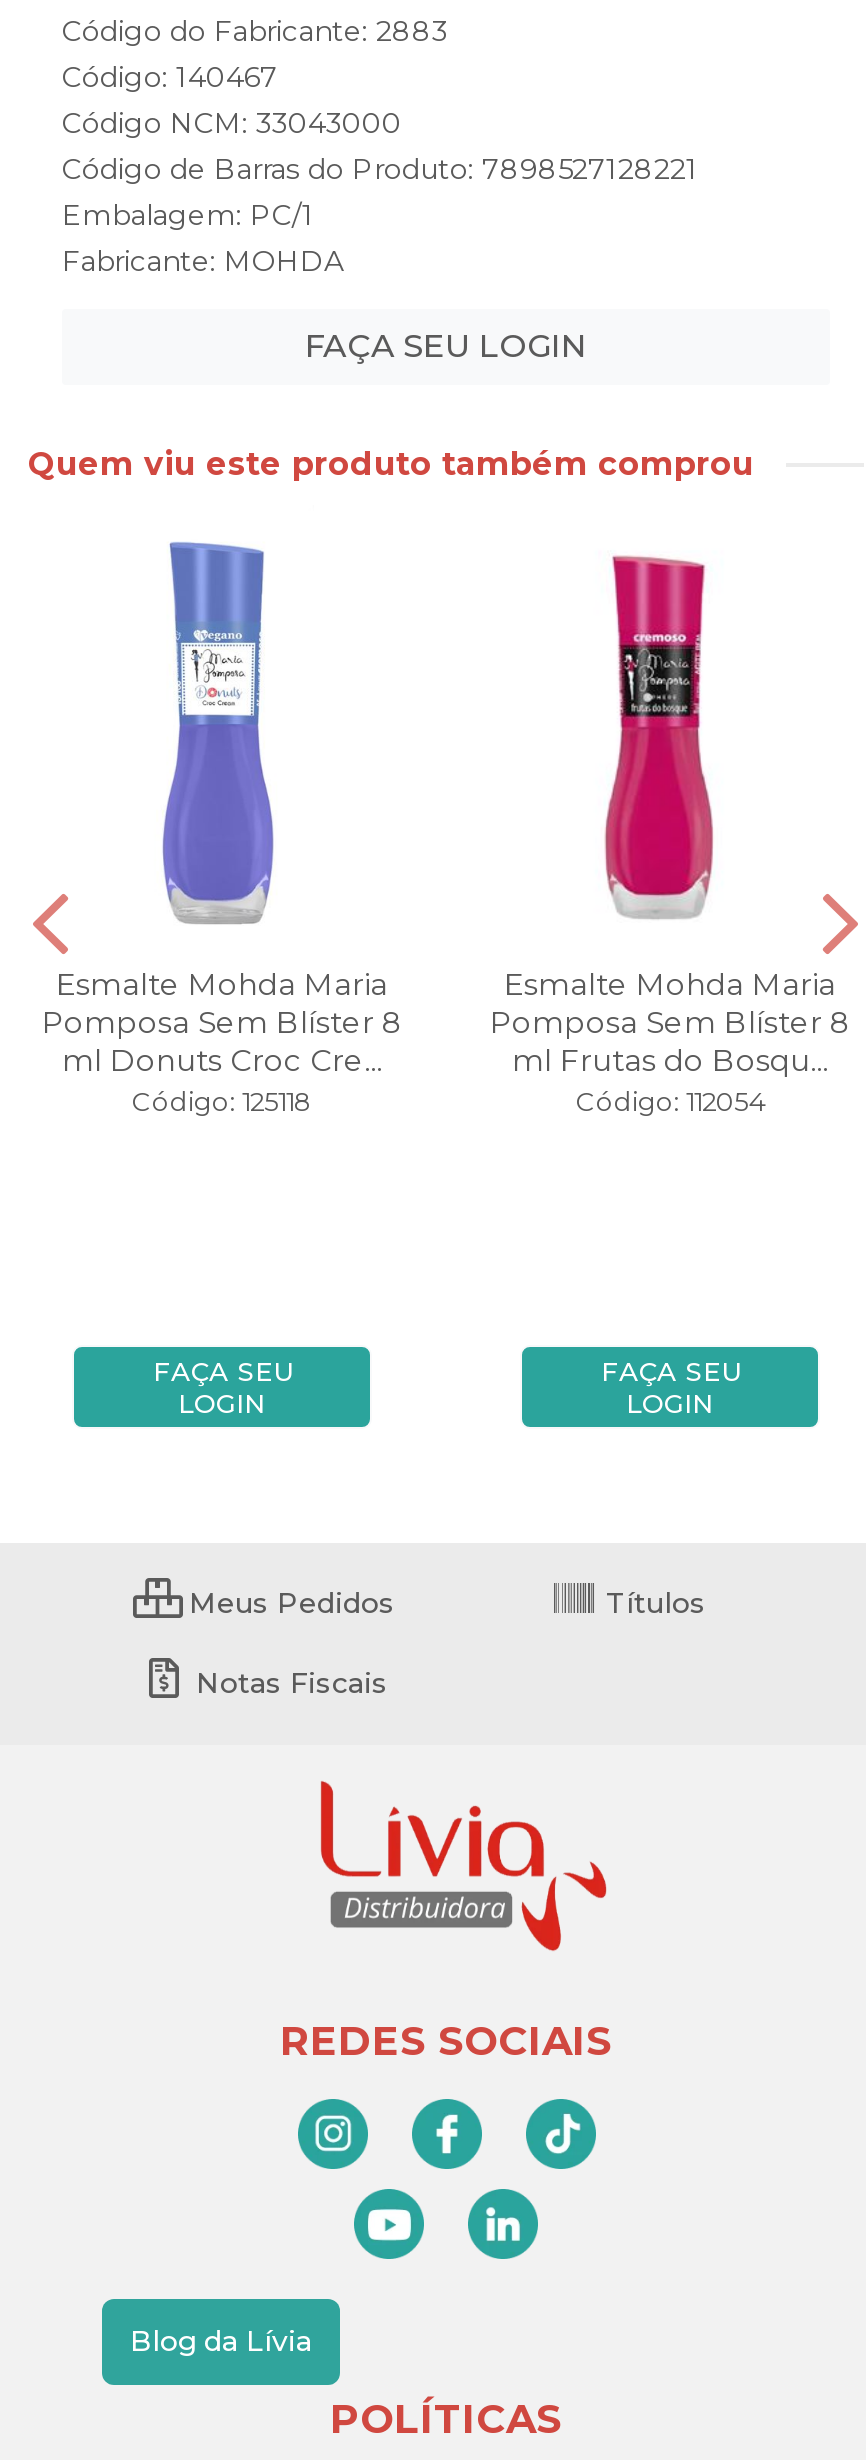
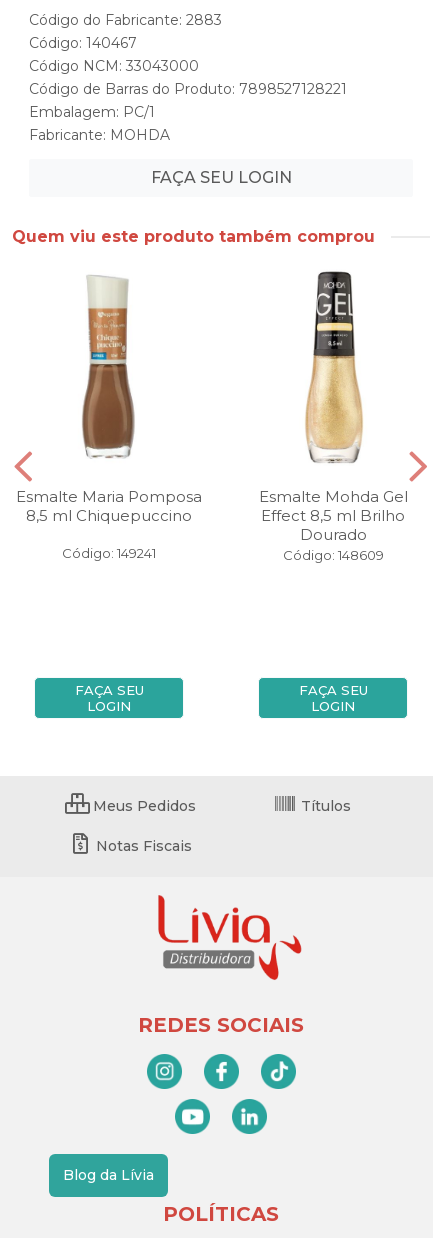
[42,541,402,1117] [image] | Esmalte Mohda Maria | Pomposa Sem Blíster 8 | ml Donuts Croc Cre... | Código: 125118 -> [16,275,202,561] [image] | Esmalte Maria Pomposa | 8,5 ml Chiquepuccino | Código: 149241
[490,533,850,1117] [image] | Esmalte Mohda Maria | Pomposa Sem Blíster 8 | ml Frutas do Bosqu... | Código: 112054 -> [258,270,407,563] [image] | Esmalte Mohda Gel | Effect 8,5 ml Brilho | Dourado | Código: 148609

